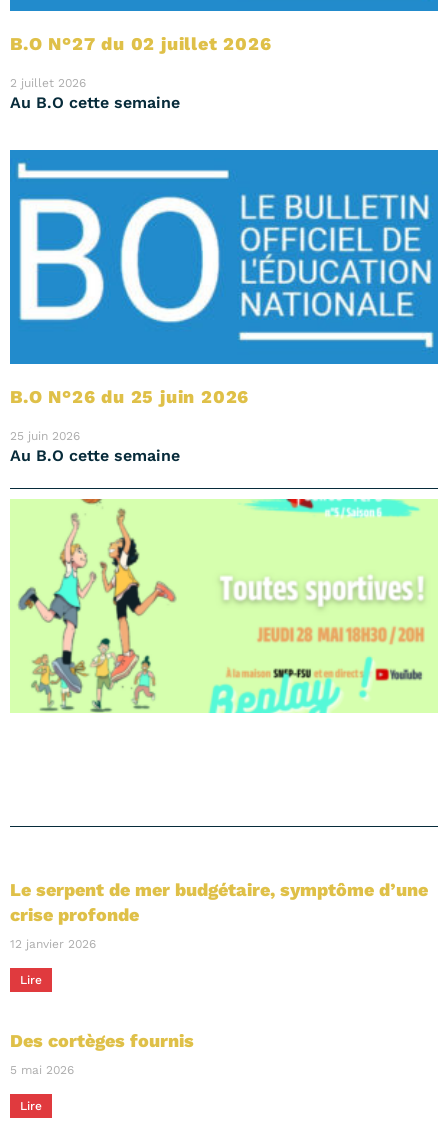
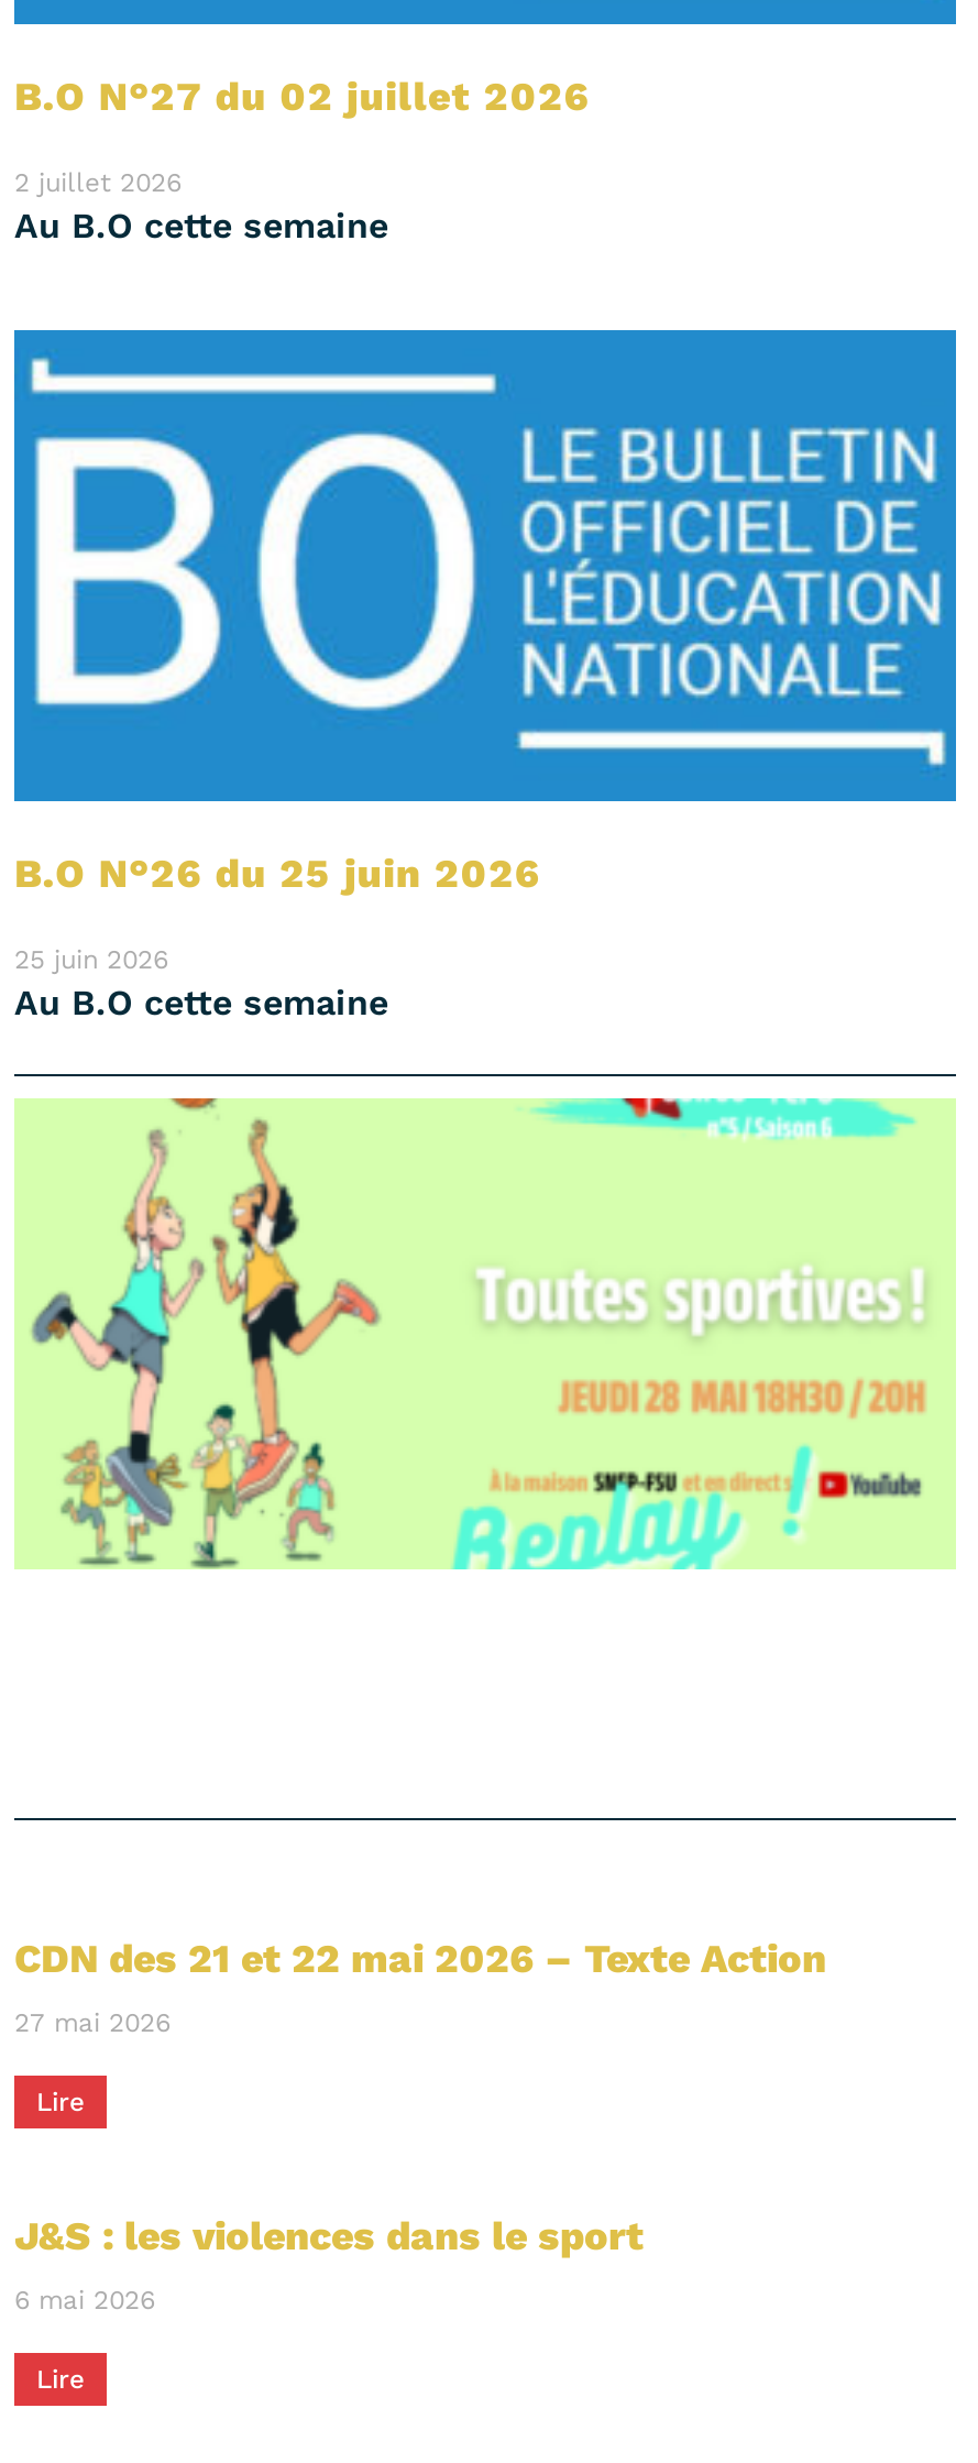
[10,879,428,925] Le serpent de mer budgétaire, symptôme d’une | crise profonde -> [14,1935,826,1981] CDN des 21 et 22 mai 2026 – Texte Action
[10,937,96,951] 12 janvier 2026 -> [14,2008,171,2039] 27 mai 2026
[10,1030,194,1051] Des cortèges fournis -> [14,2213,644,2259] J&S : les violences dans le sport
[10,1063,74,1077] 5 mai 2026 -> [14,2285,155,2316] 6 mai 2026

